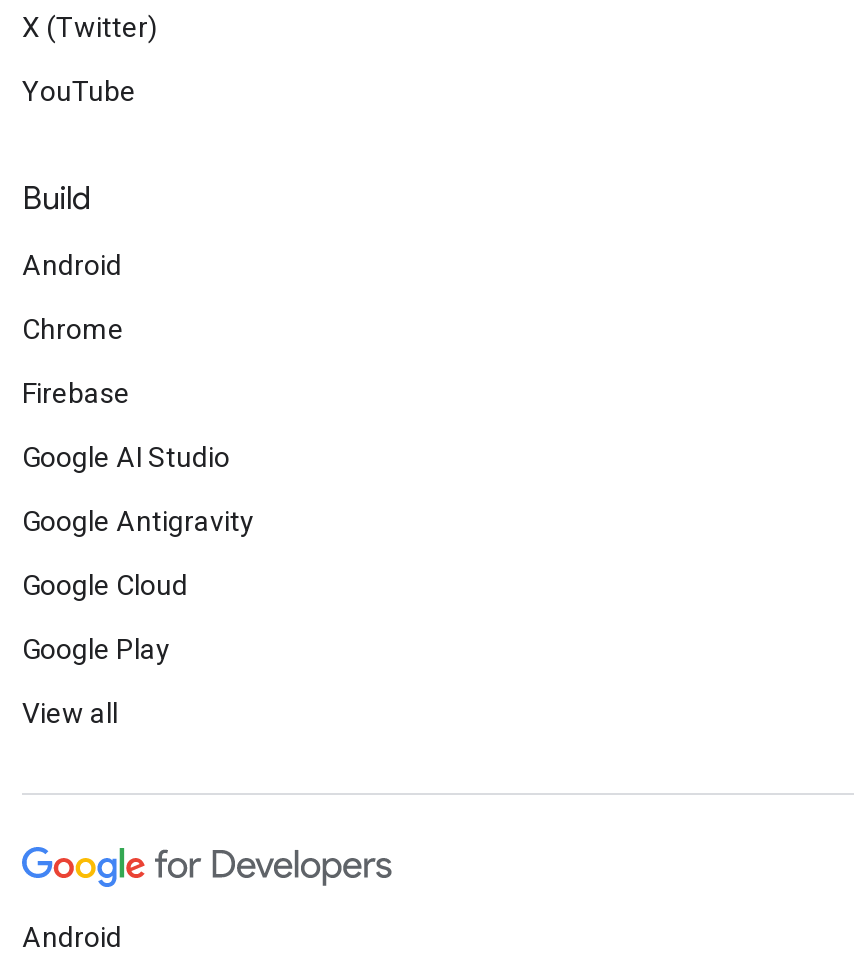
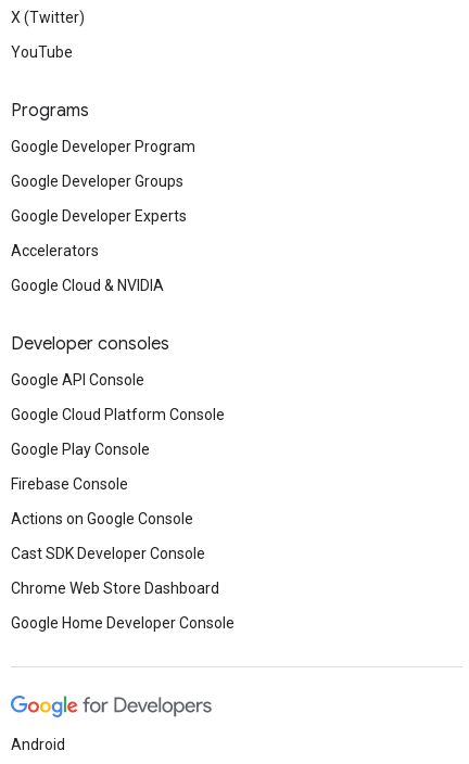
[22,179,254,729] Build | Android | Chrome | Firebase | Google AI Studio | Google Antigravity | Google Cloud | Google Play | View all -> [11,100,234,632] Programs | Google Developer Program | Google Developer Groups | Google Developer Experts | Accelerators | Google Cloud & NVIDIA | Developer consoles | Google API Console | Google Cloud Platform Console | Google Play Console | Firebase Console | Actions on Google Console | Cast SDK Developer Console | Chrome Web Store Dashboard | Google Home Developer Console

